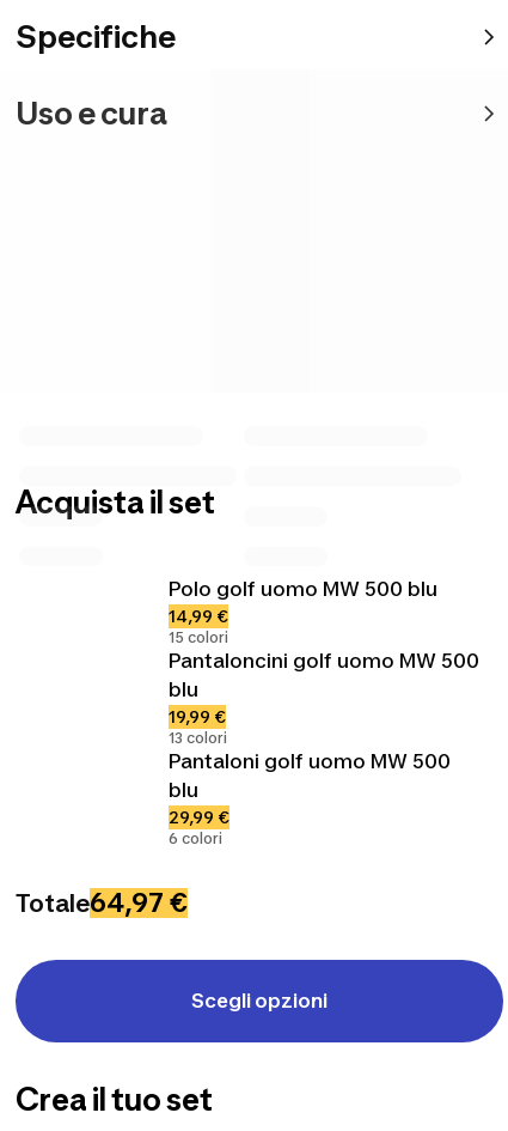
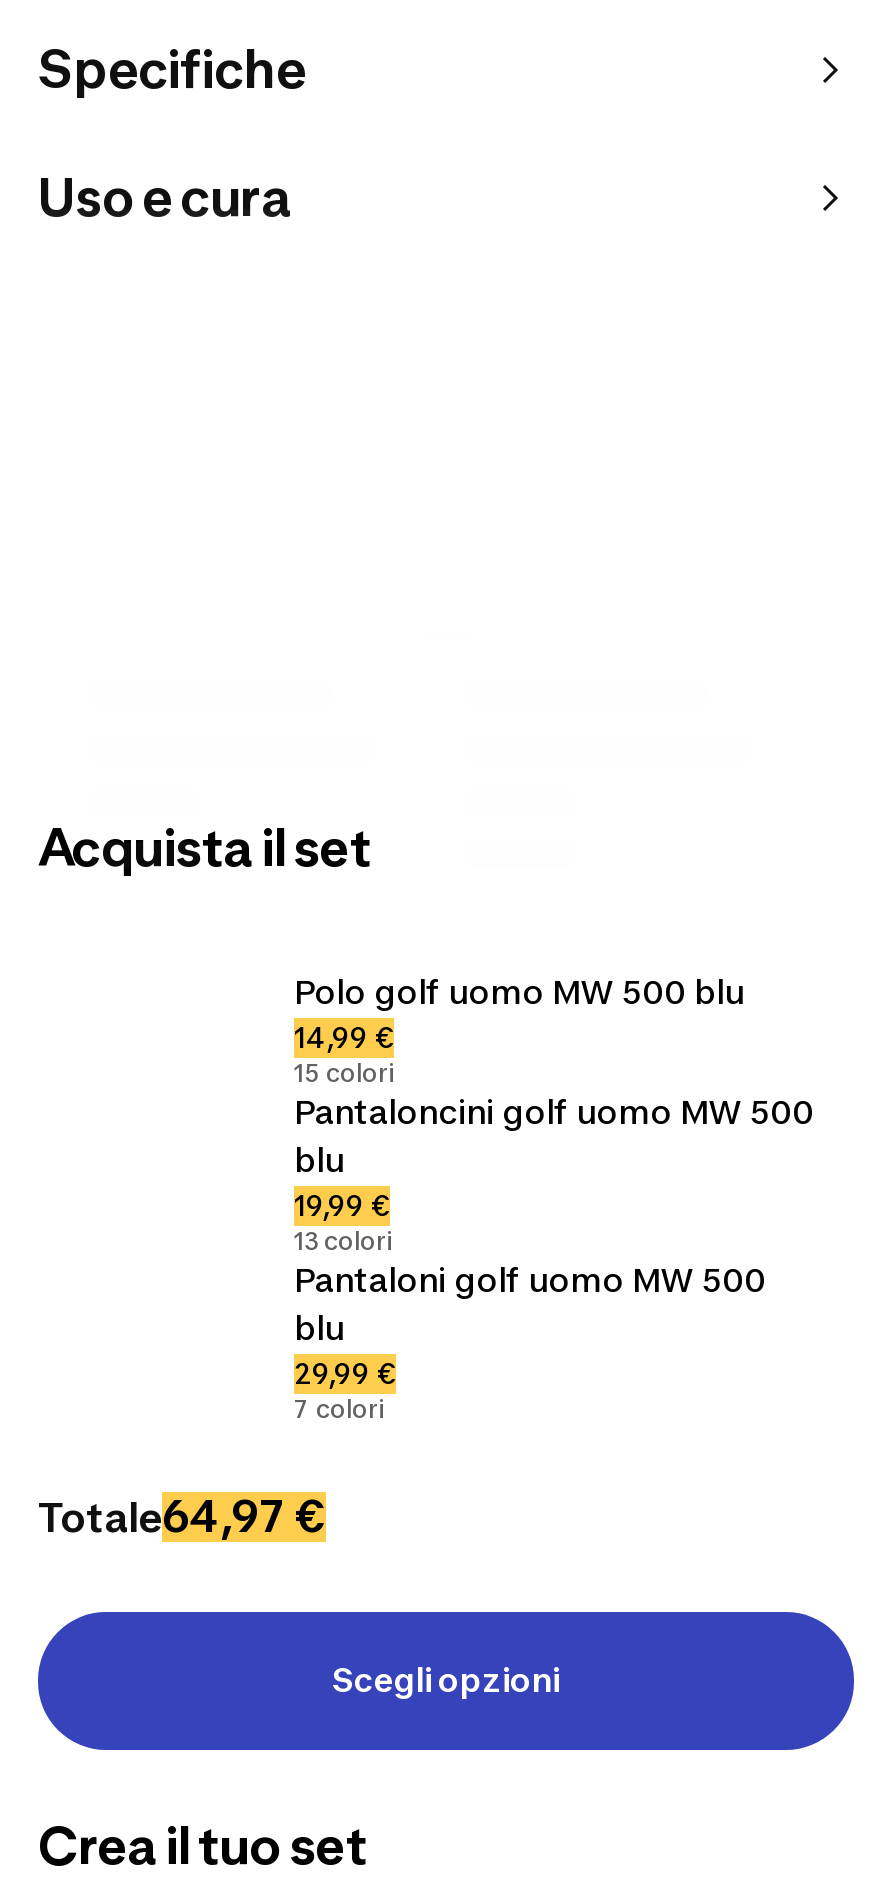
[169,829,222,847] 6 colori -> [294,1394,384,1424] 7 colori

